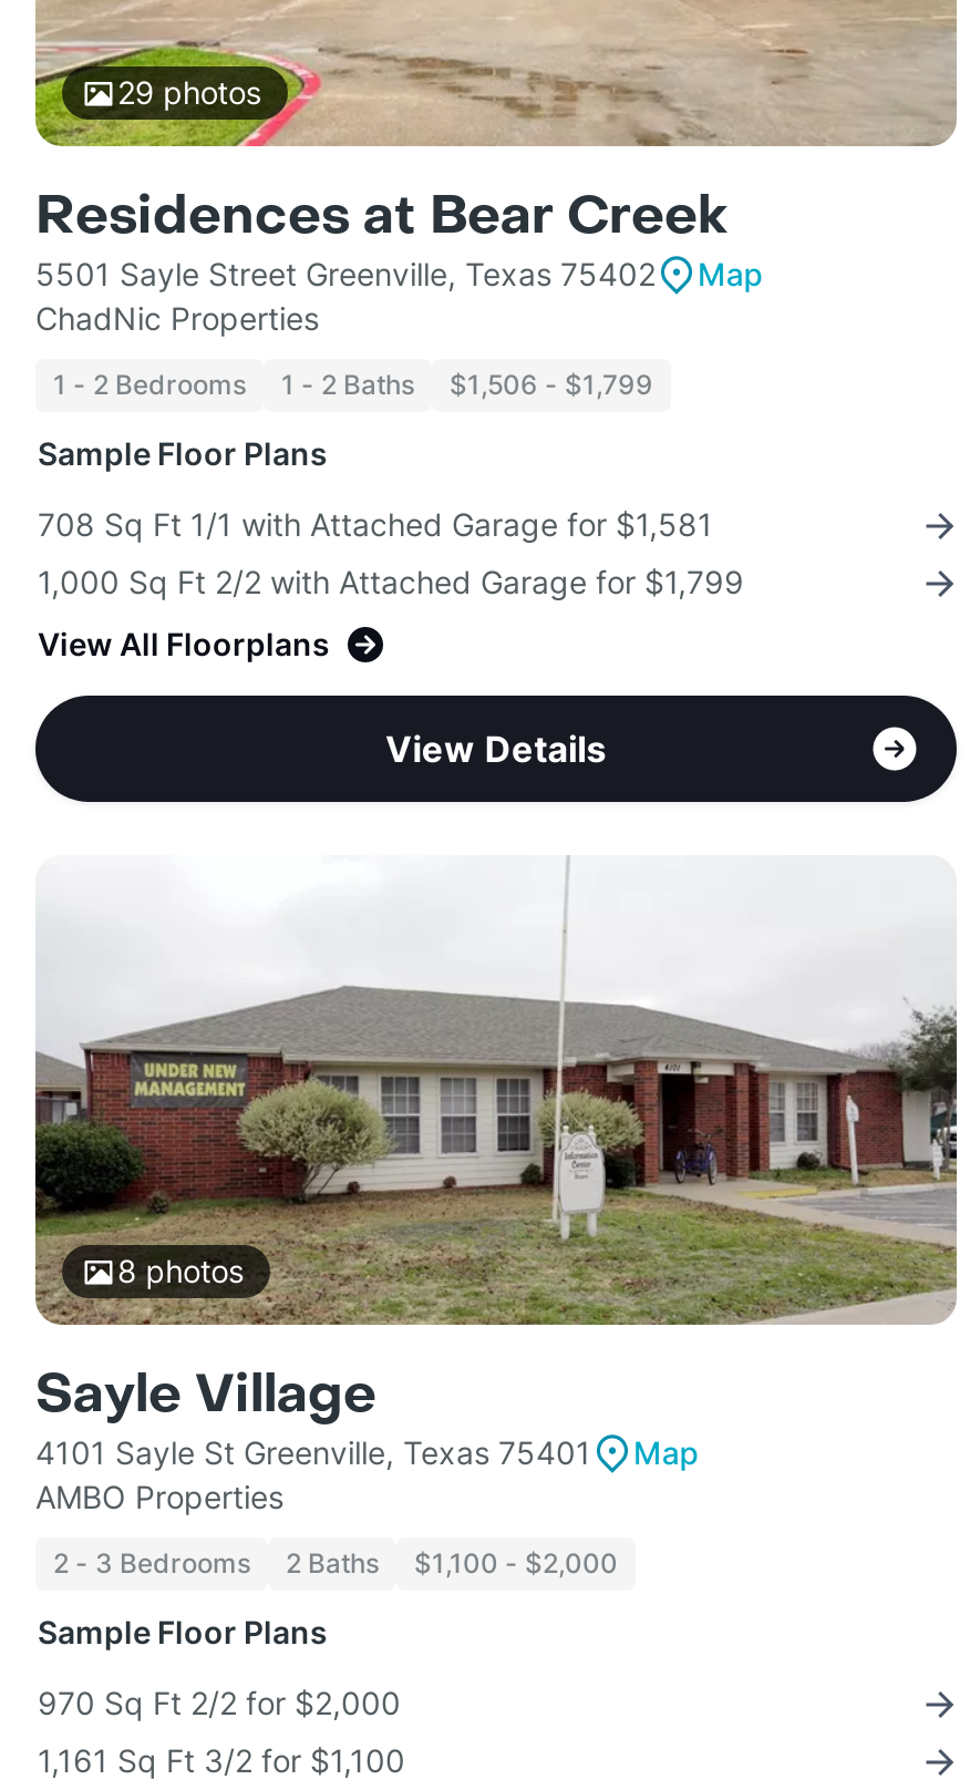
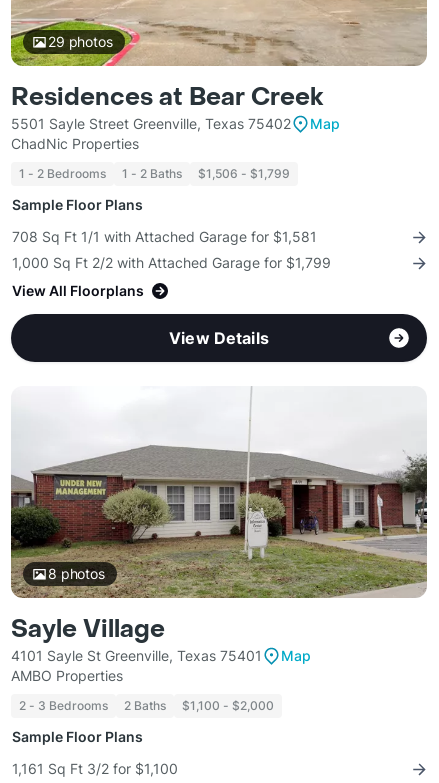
[38,1684,401,1722] 970 Sq Ft 2/2 for $2,000 -> none

